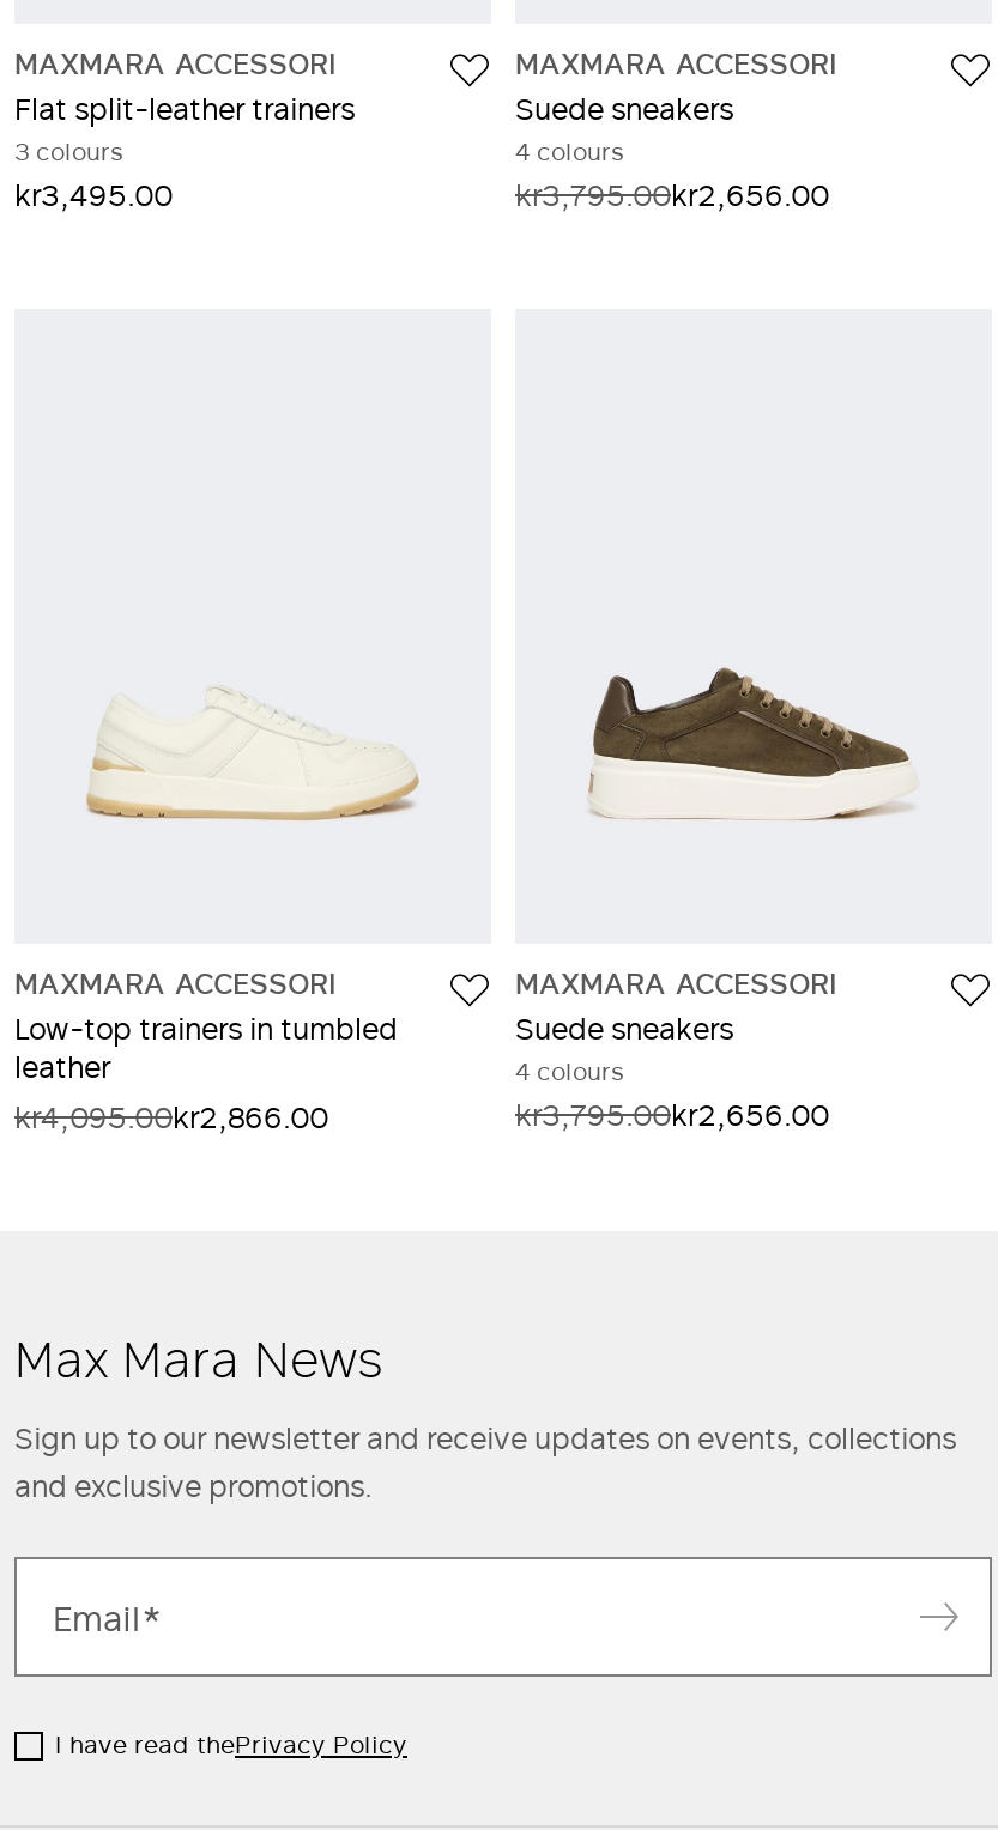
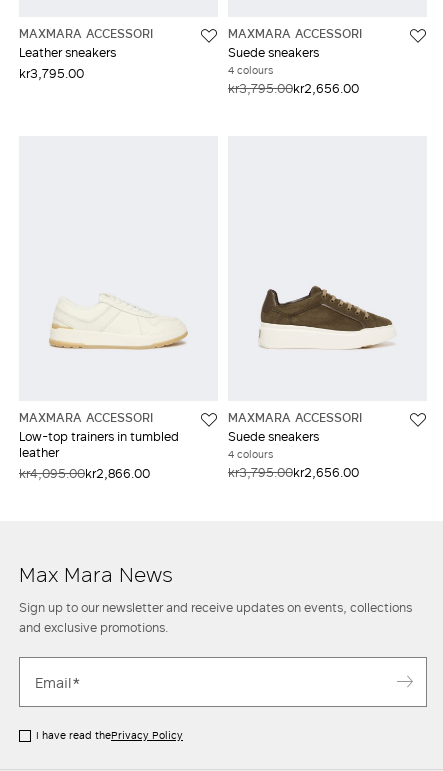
[14,86,355,216] Flat split-leather trainers | 3 colours | kr3,495.00 -> [19,43,116,82] Leather sneakers | kr3,795.00

